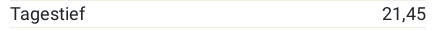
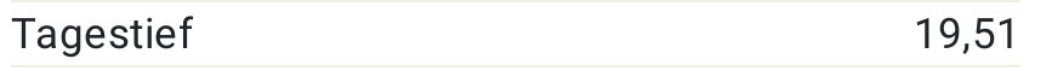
[382,4,426,24] 21,45 -> [914,10,1020,58] 19,51

